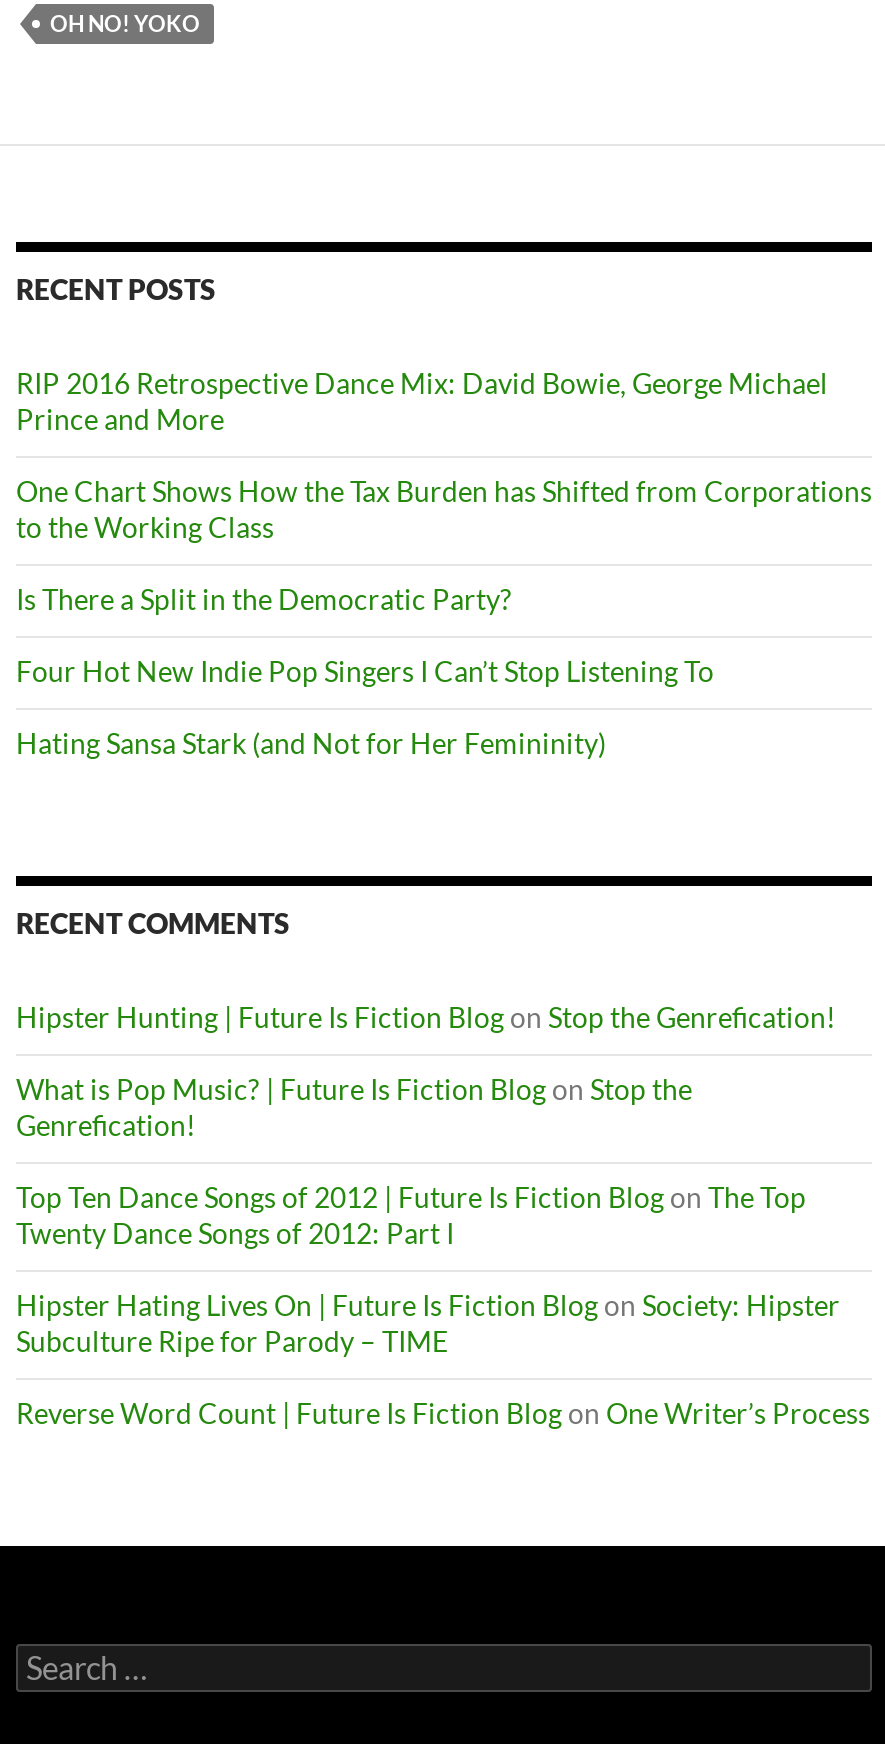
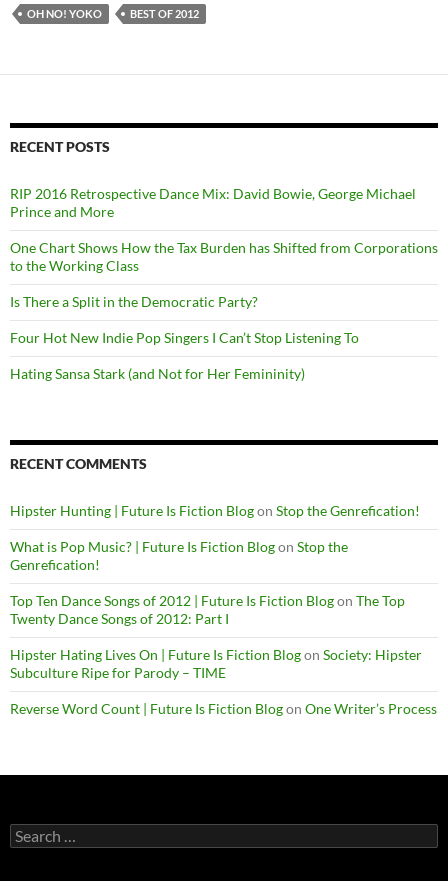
none -> [130,7,199,20] BEST OF 2012

